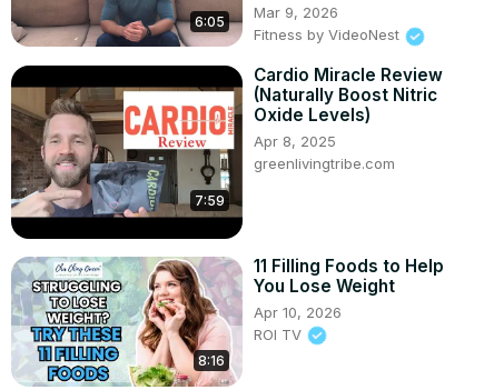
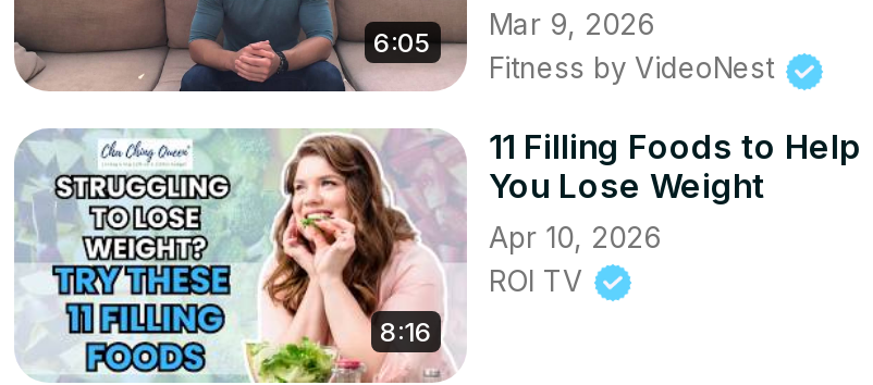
[10,64,243,240] [image] | 7:59 -> none
[254,64,443,172] Cardio Miracle Review | (Naturally Boost Nitric | Oxide Levels) | Apr 8, 2025 | greenlivingtribe.com -> none

